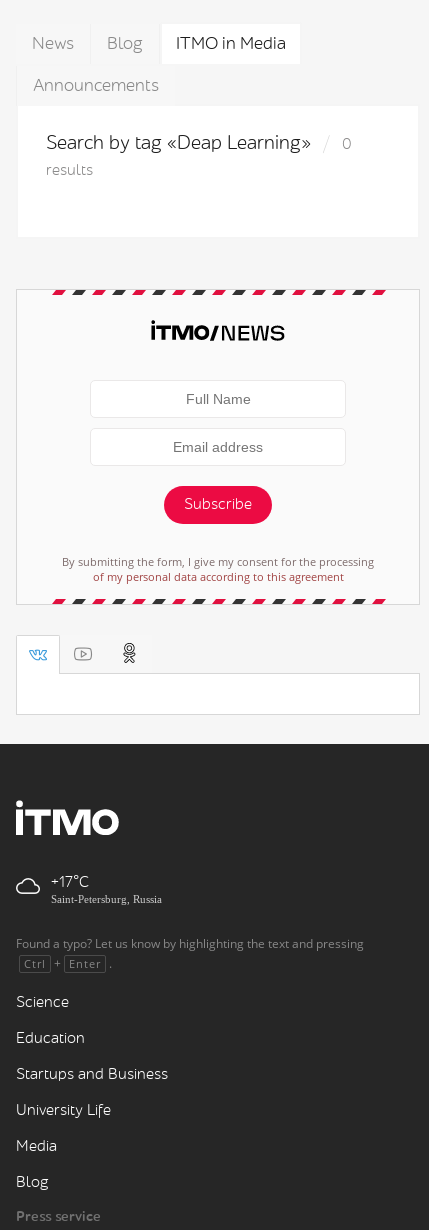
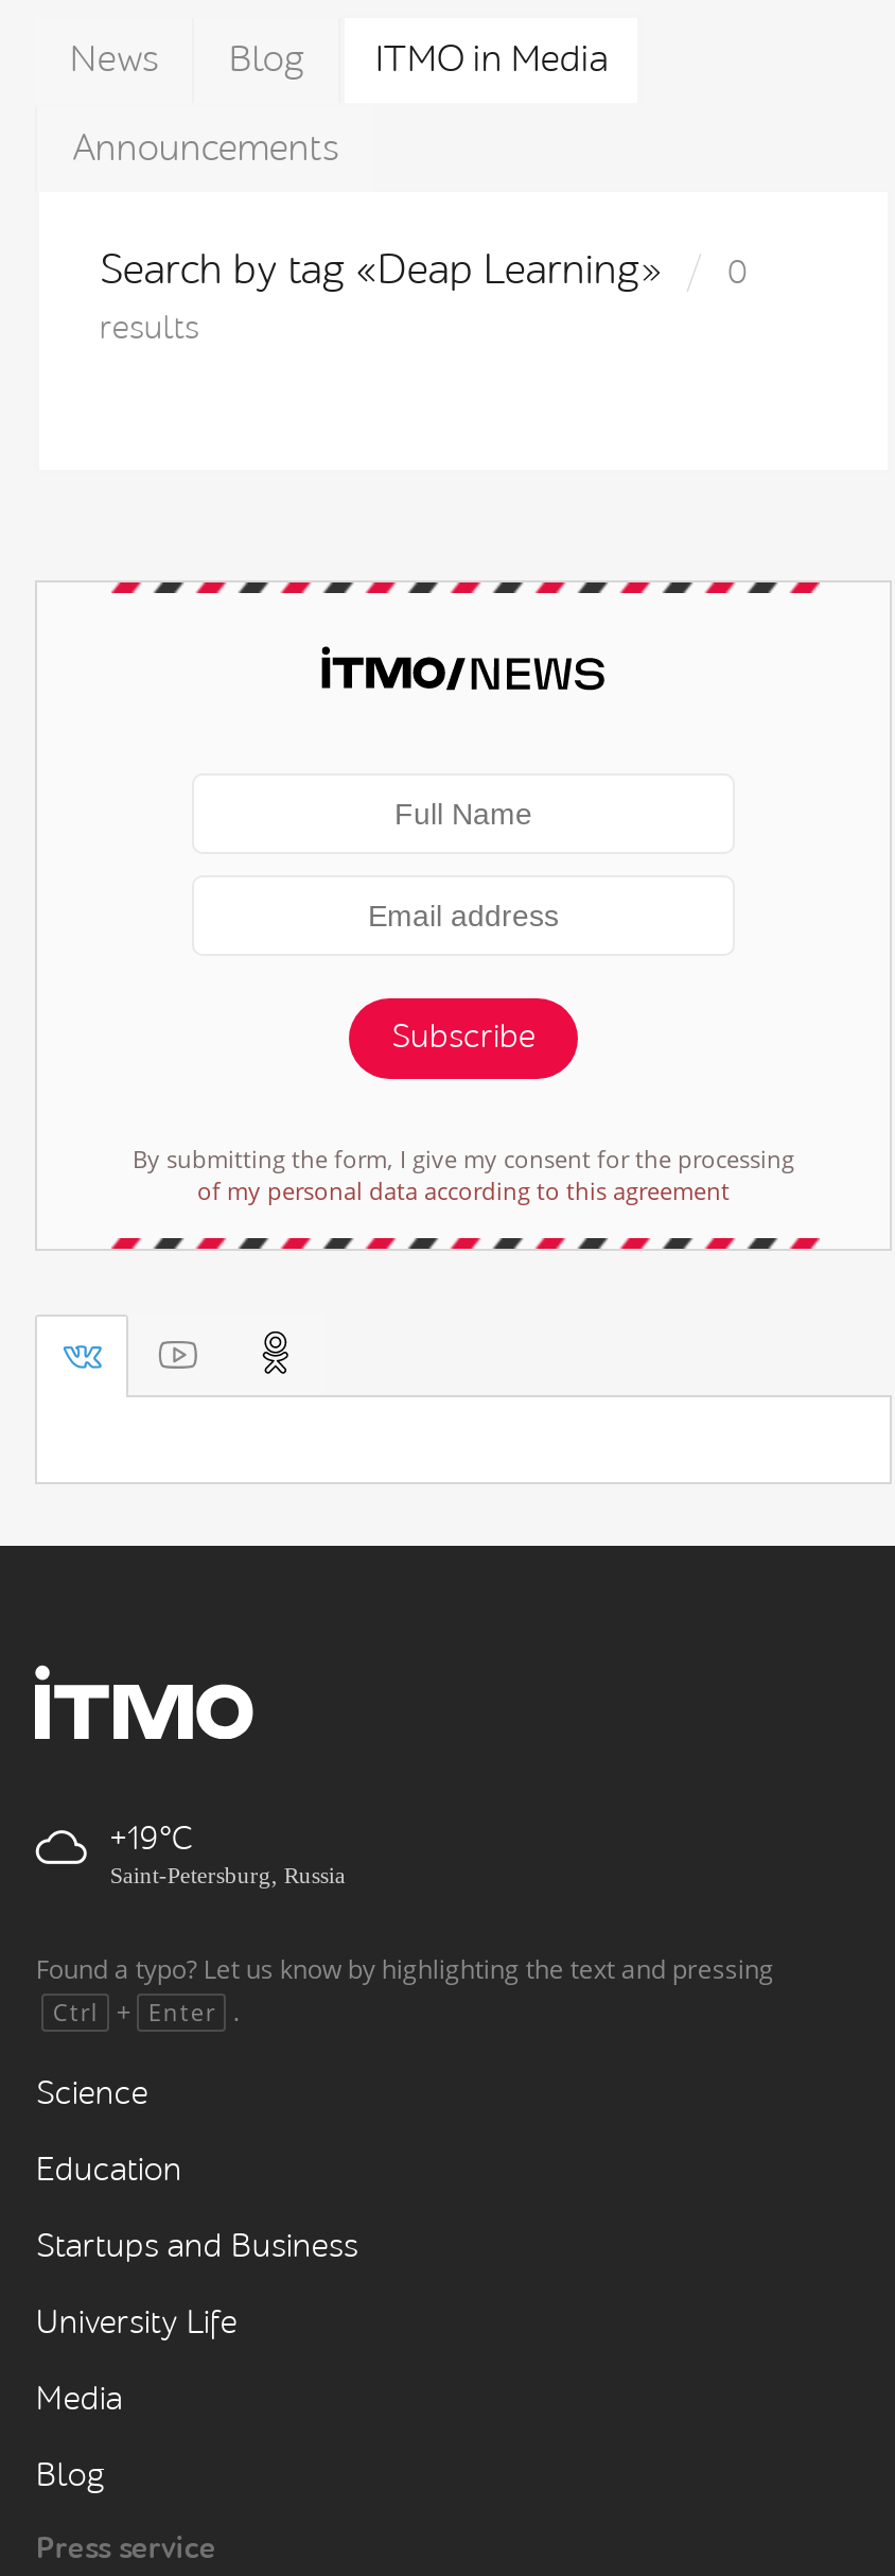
[51,873,73,892] +17 -> [110,1820,159,1860] +19

